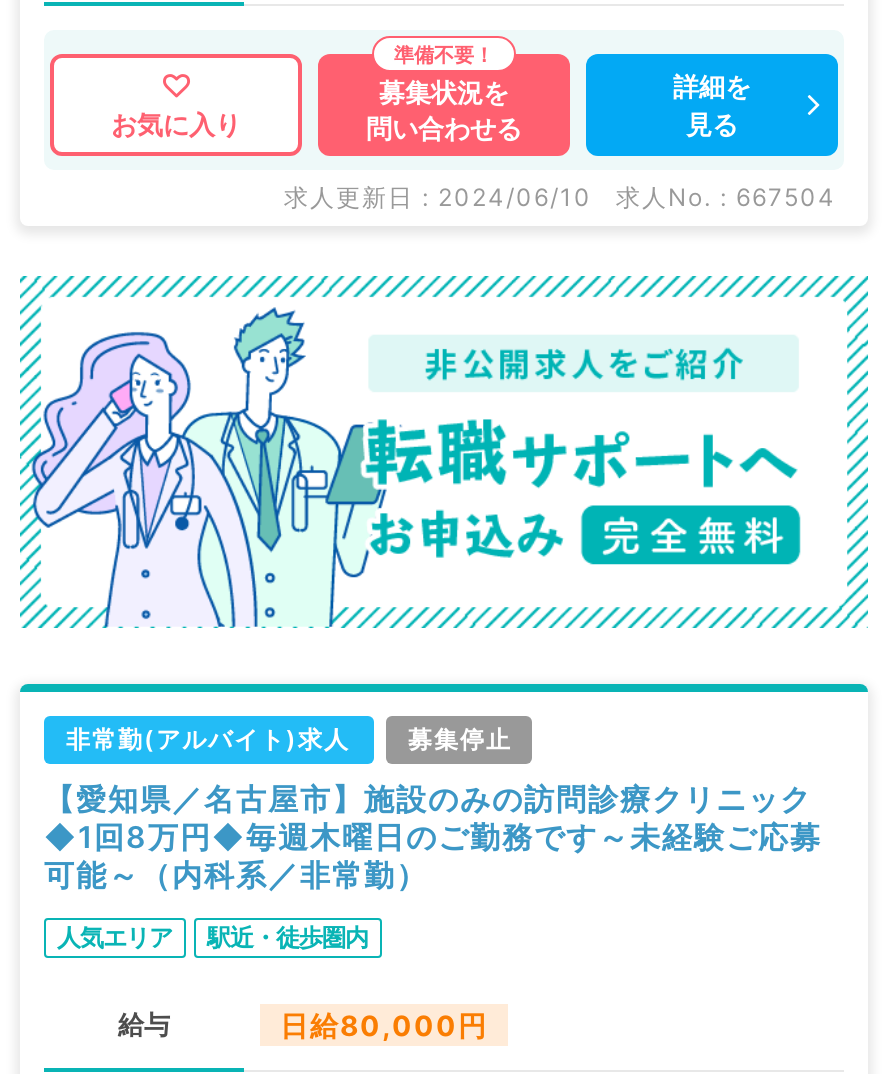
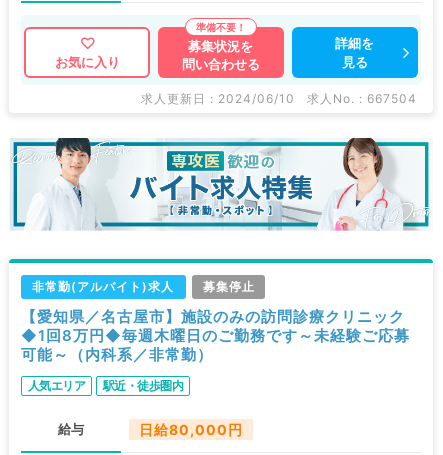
[18,274,870,630] [image] -> [13,137,428,231] [image]

